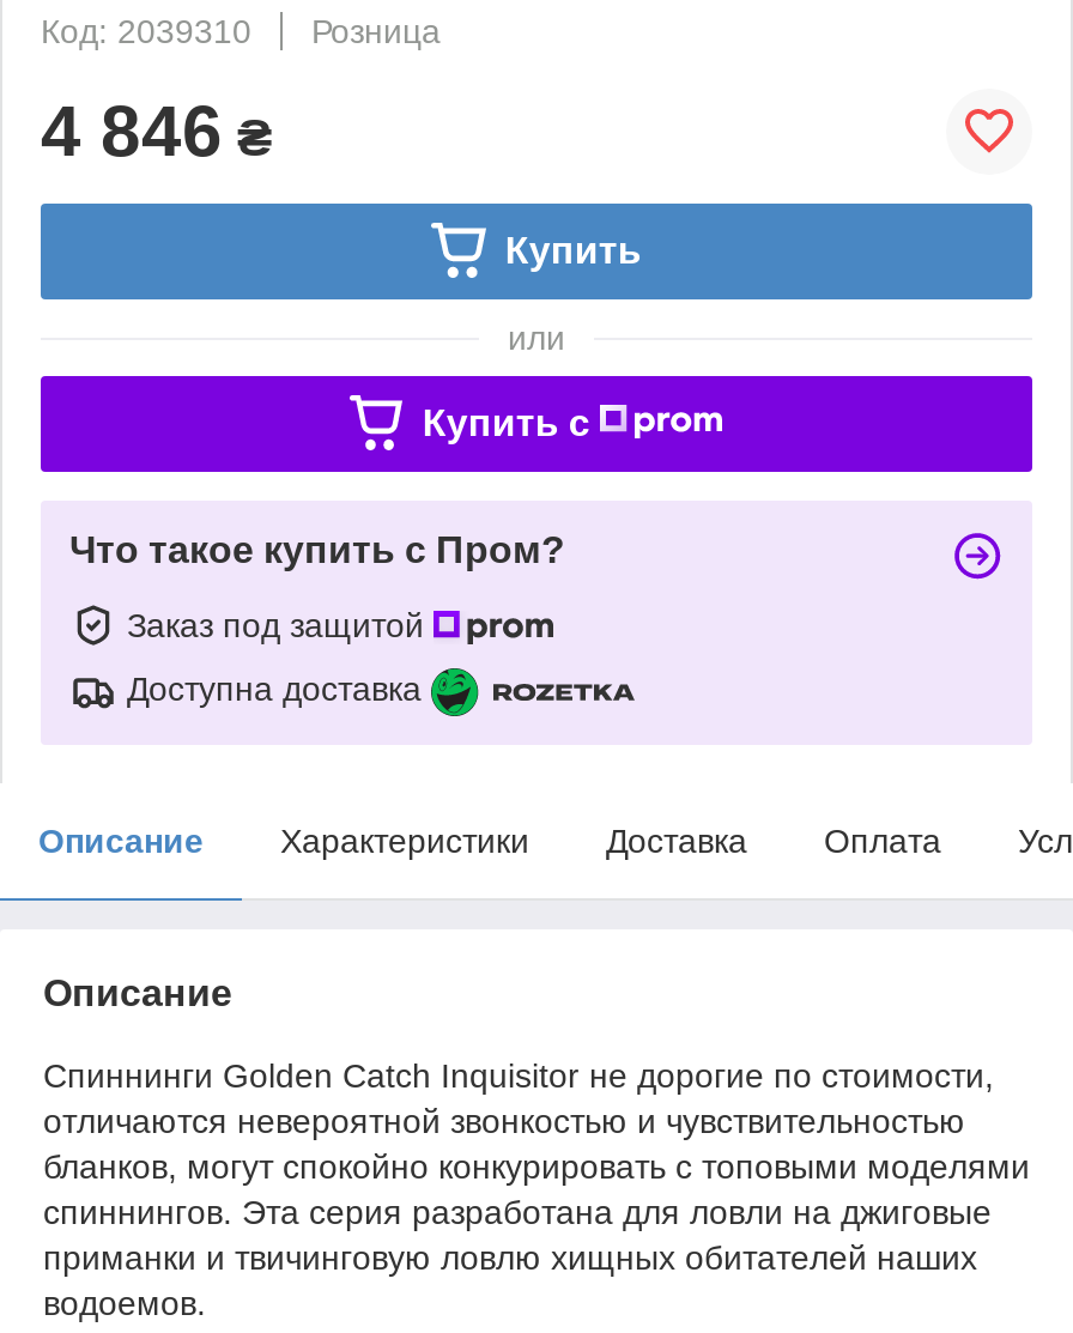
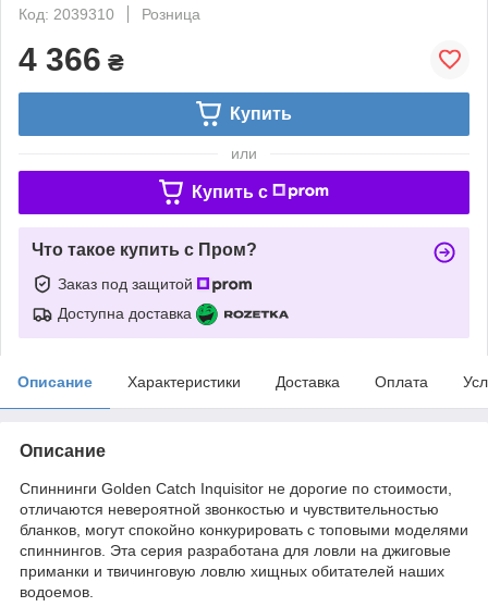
[41,91,273,170] 4 846 ₴ -> [19,41,124,77] 4 366 ₴

